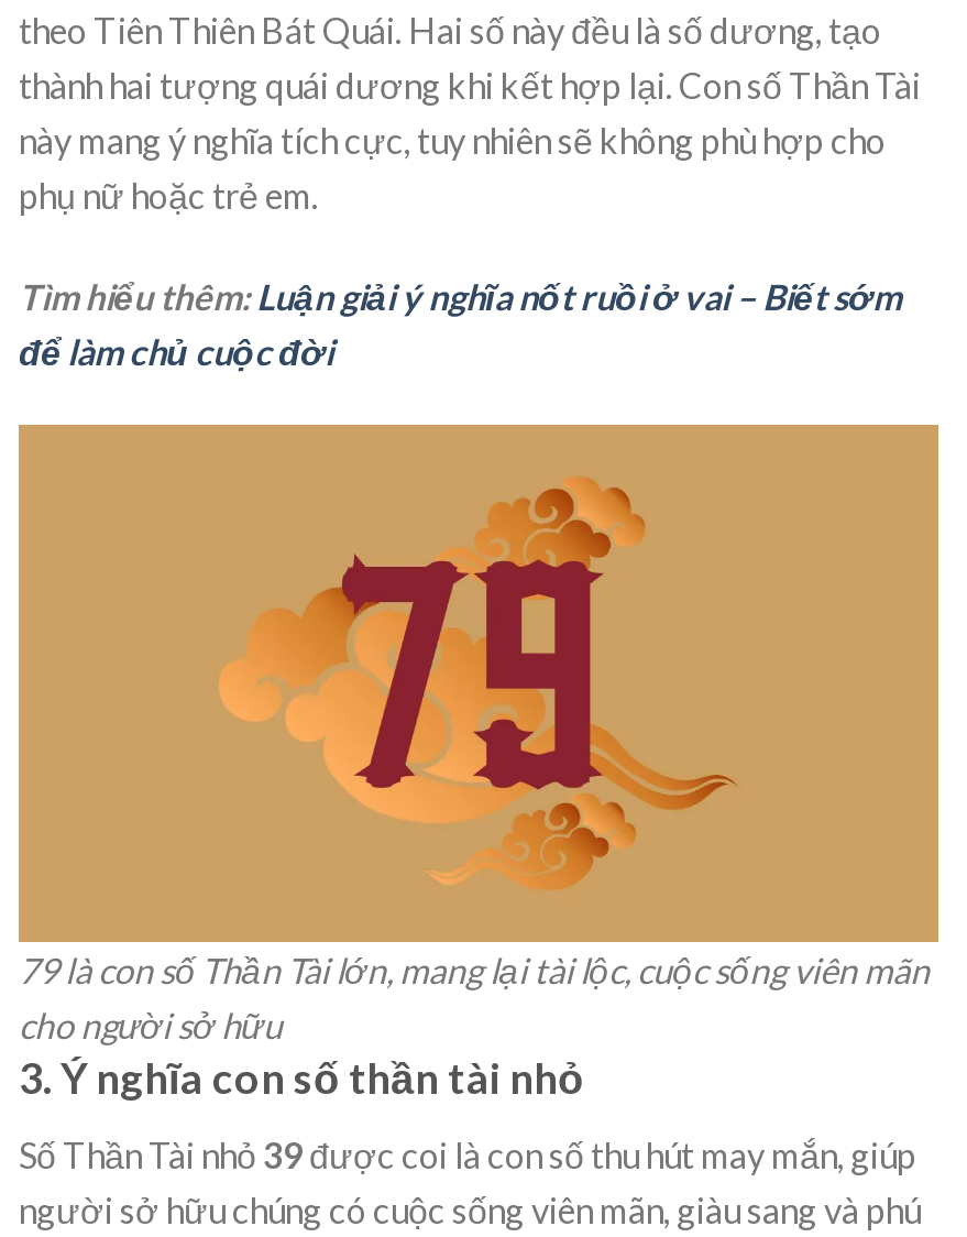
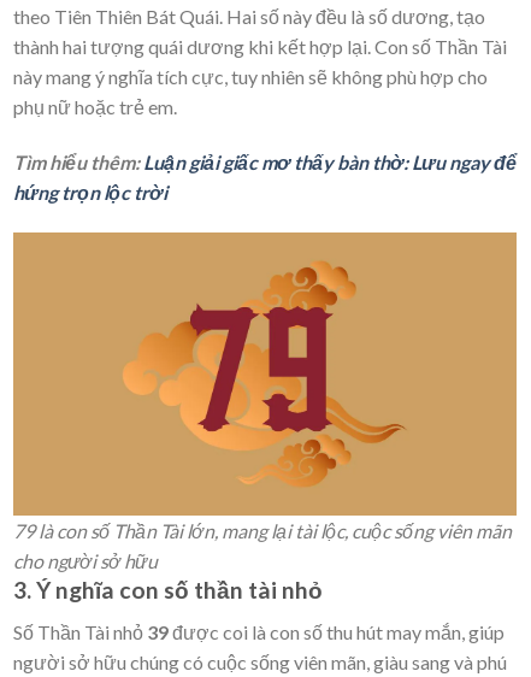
[19,276,901,372] Tìm hiểu thêm: Luận giải ý nghĩa nốt ruồi ở vai – Biết sớm | để làm chủ cuộc đời -> [13,151,517,204] Tìm hiểu thêm: Luận giải giấc mơ thấy bàn thờ: Lưu ngay để | hứng trọn lộc trời

